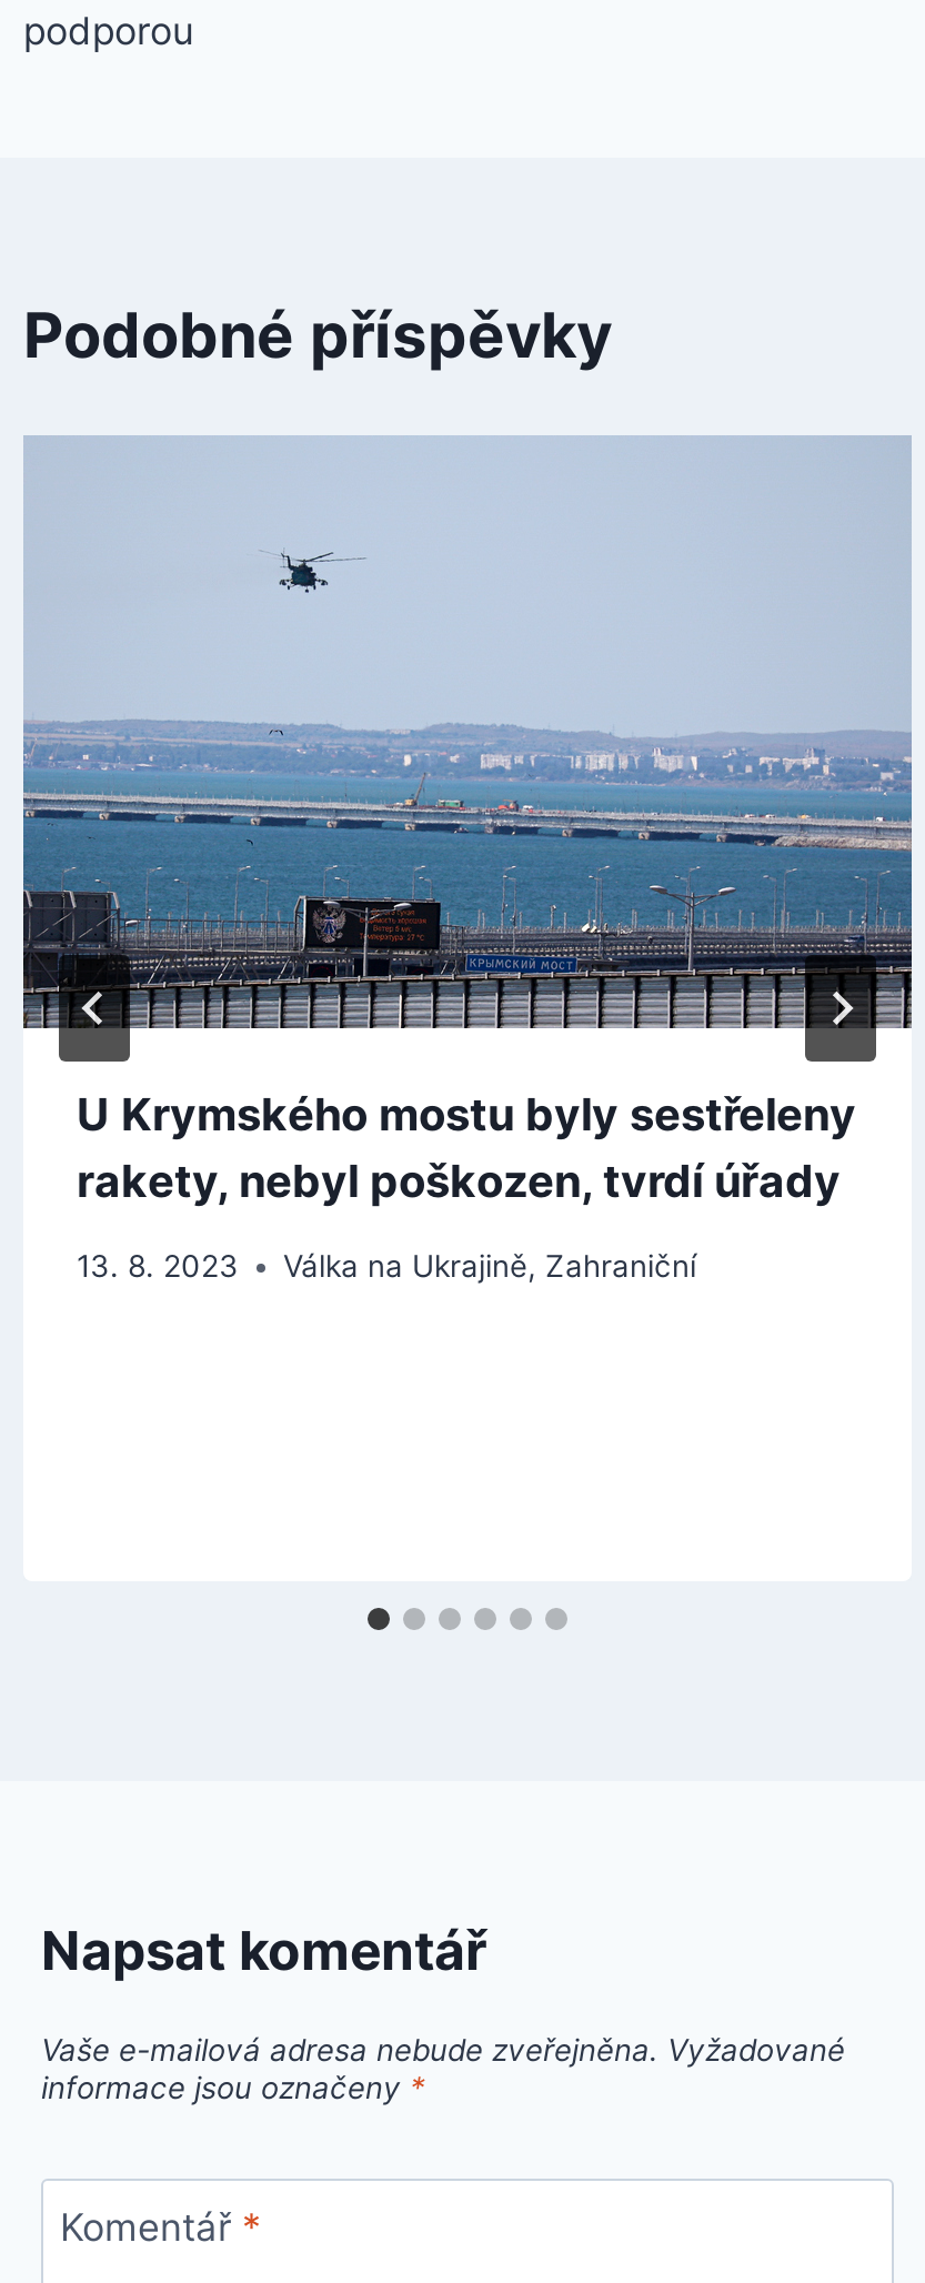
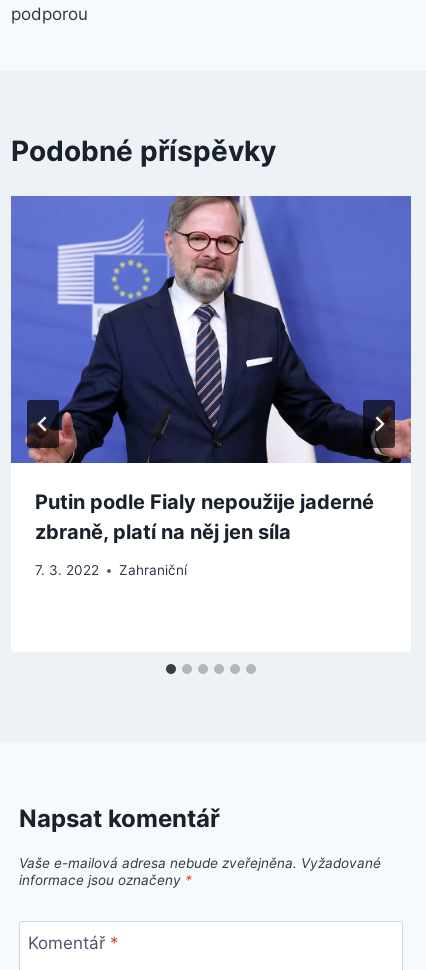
[21,435,914,1208] [image] | U Krymského mostu byly sestřeleny | rakety, nebyl poškozen, tvrdí úřady -> [10,195,412,544] [image] | Putin podle Fialy nepoužije jaderné | zbraně, platí na něj jen síla
[77,1249,696,1285] 13. 8. 2023 | Válka na Ukrajině, Zahraniční -> [35,562,187,578] 7. 3. 2022 | Zahraniční

